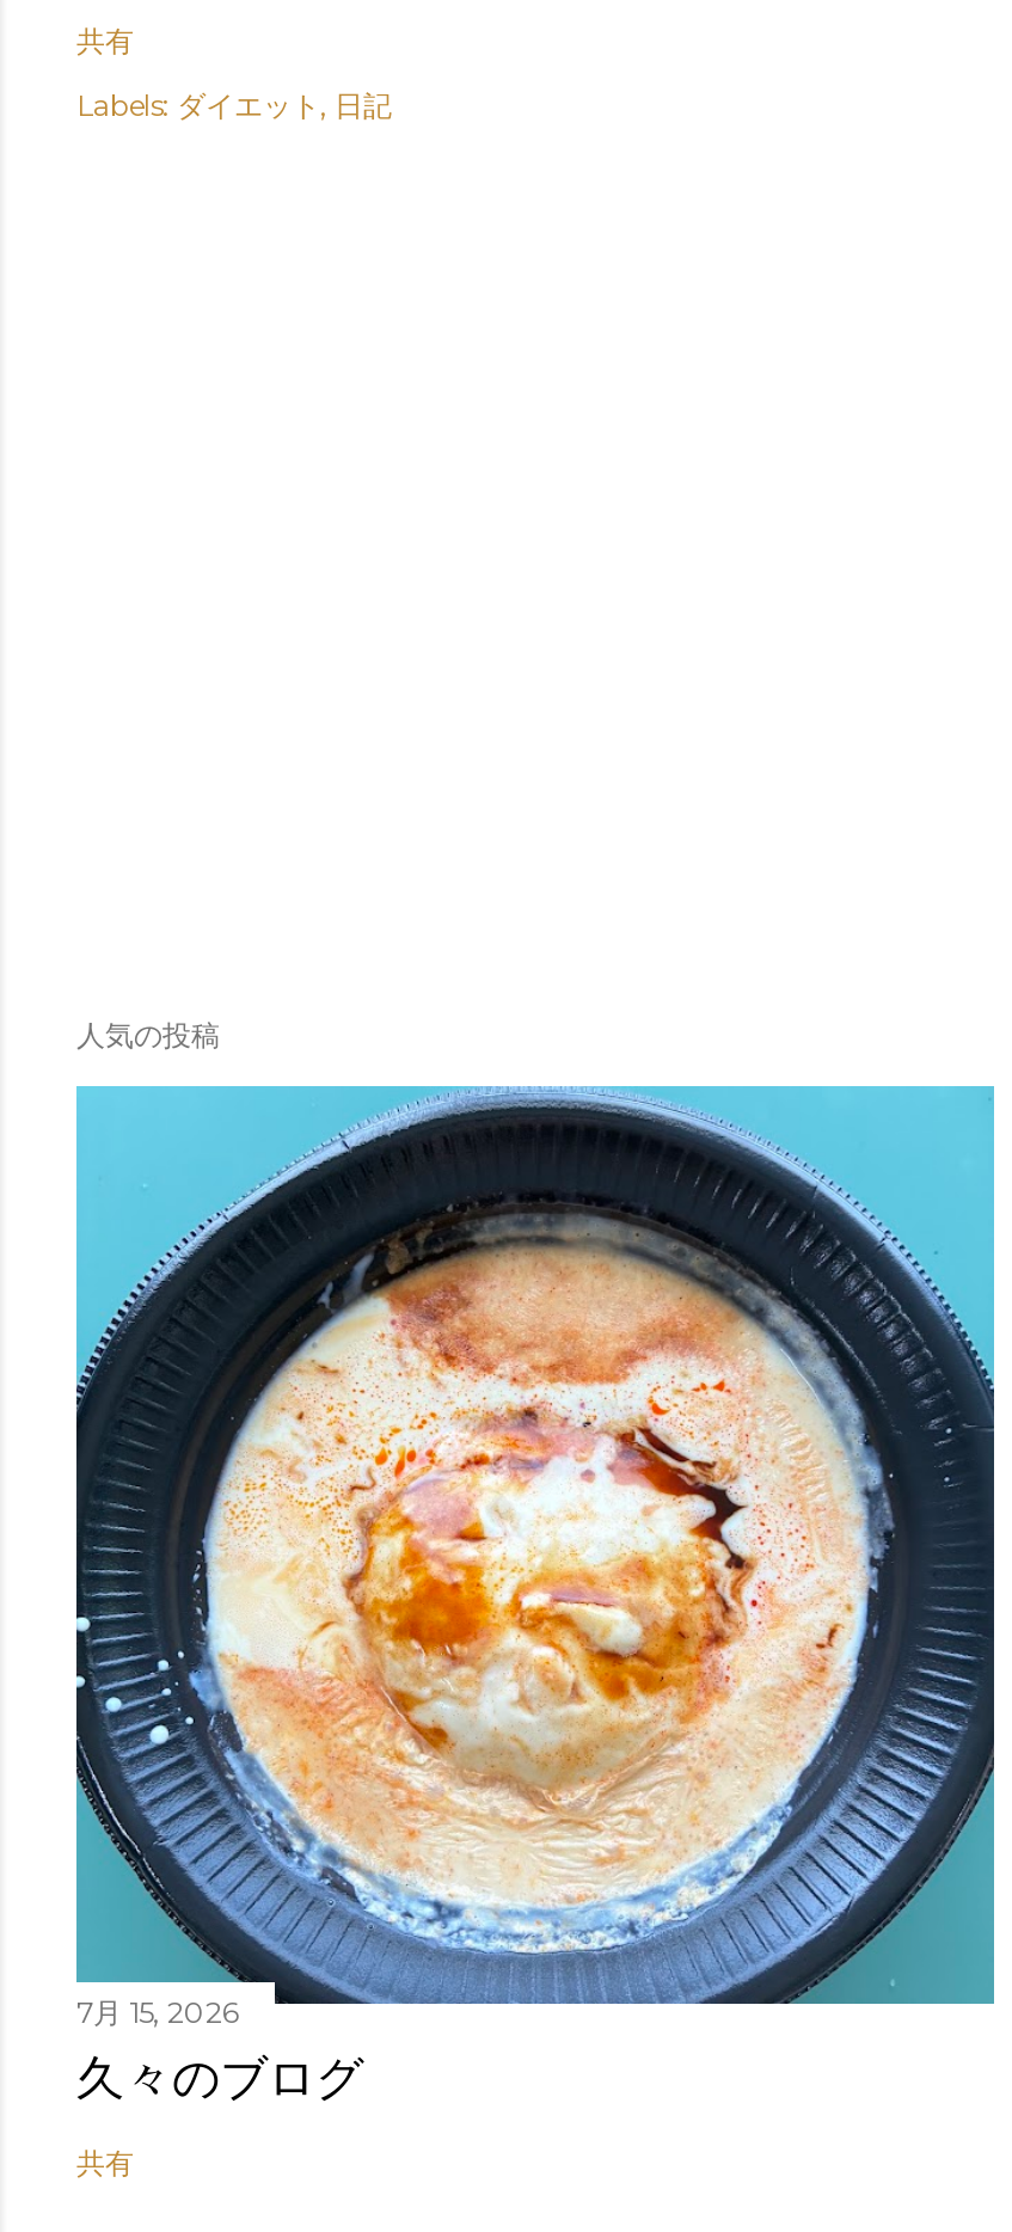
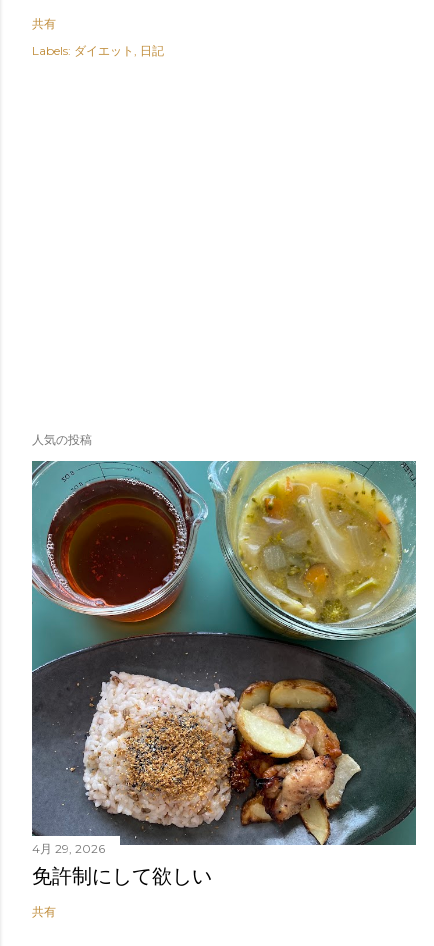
[74,1084,996,2108] [image] | 7月 15, 2026 | 久々のブログ -> [31,460,417,889] [image] | 4月 29, 2026 | 免許制にして欲しい

